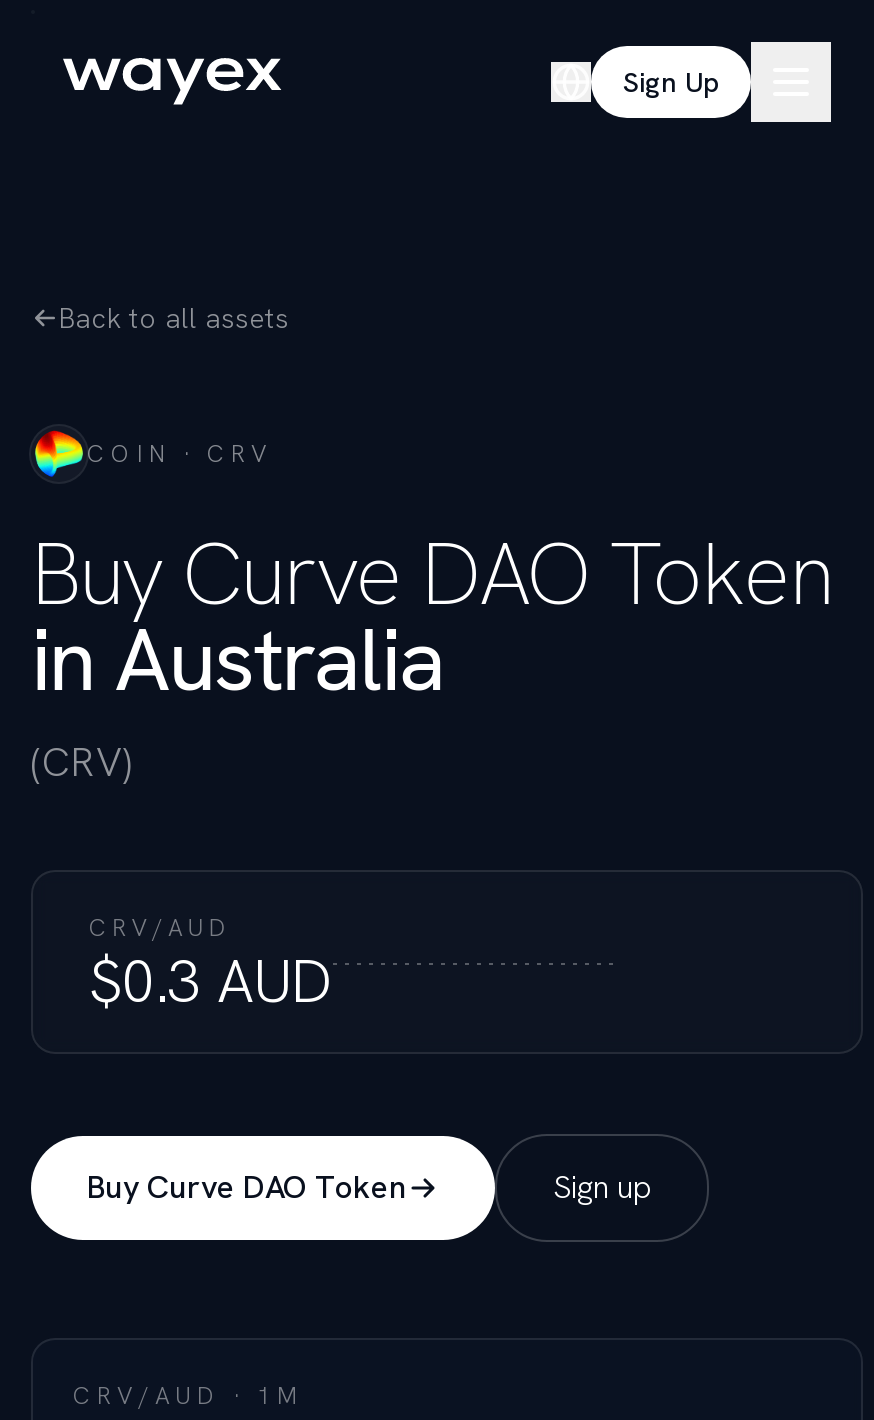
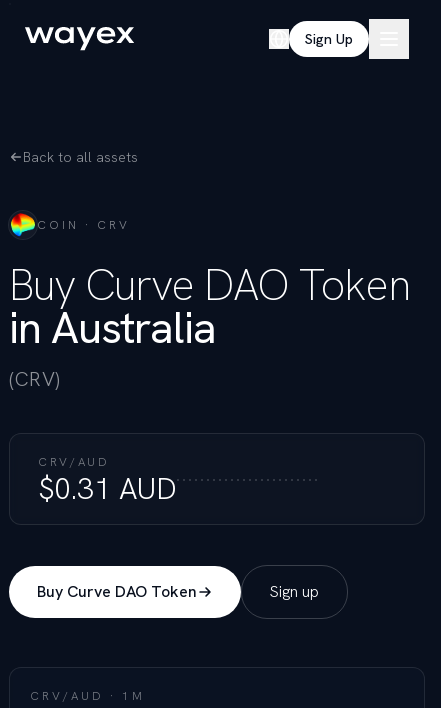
[89,942,333,1020] $0.3 AUD -> [38,469,177,508] $0.31 AUD

